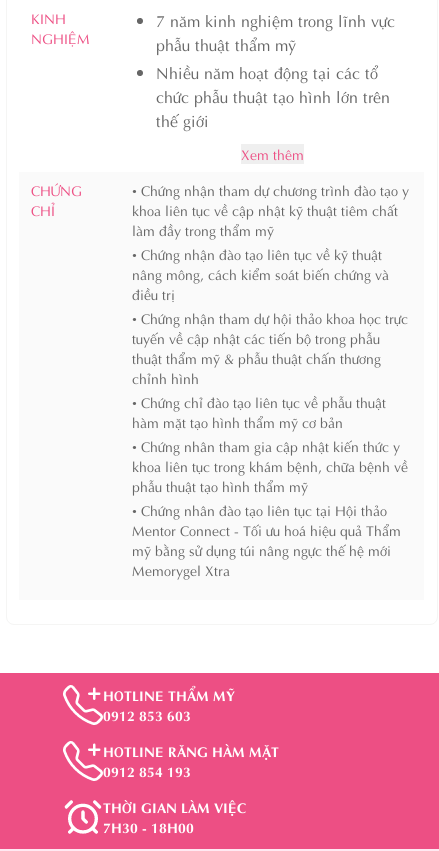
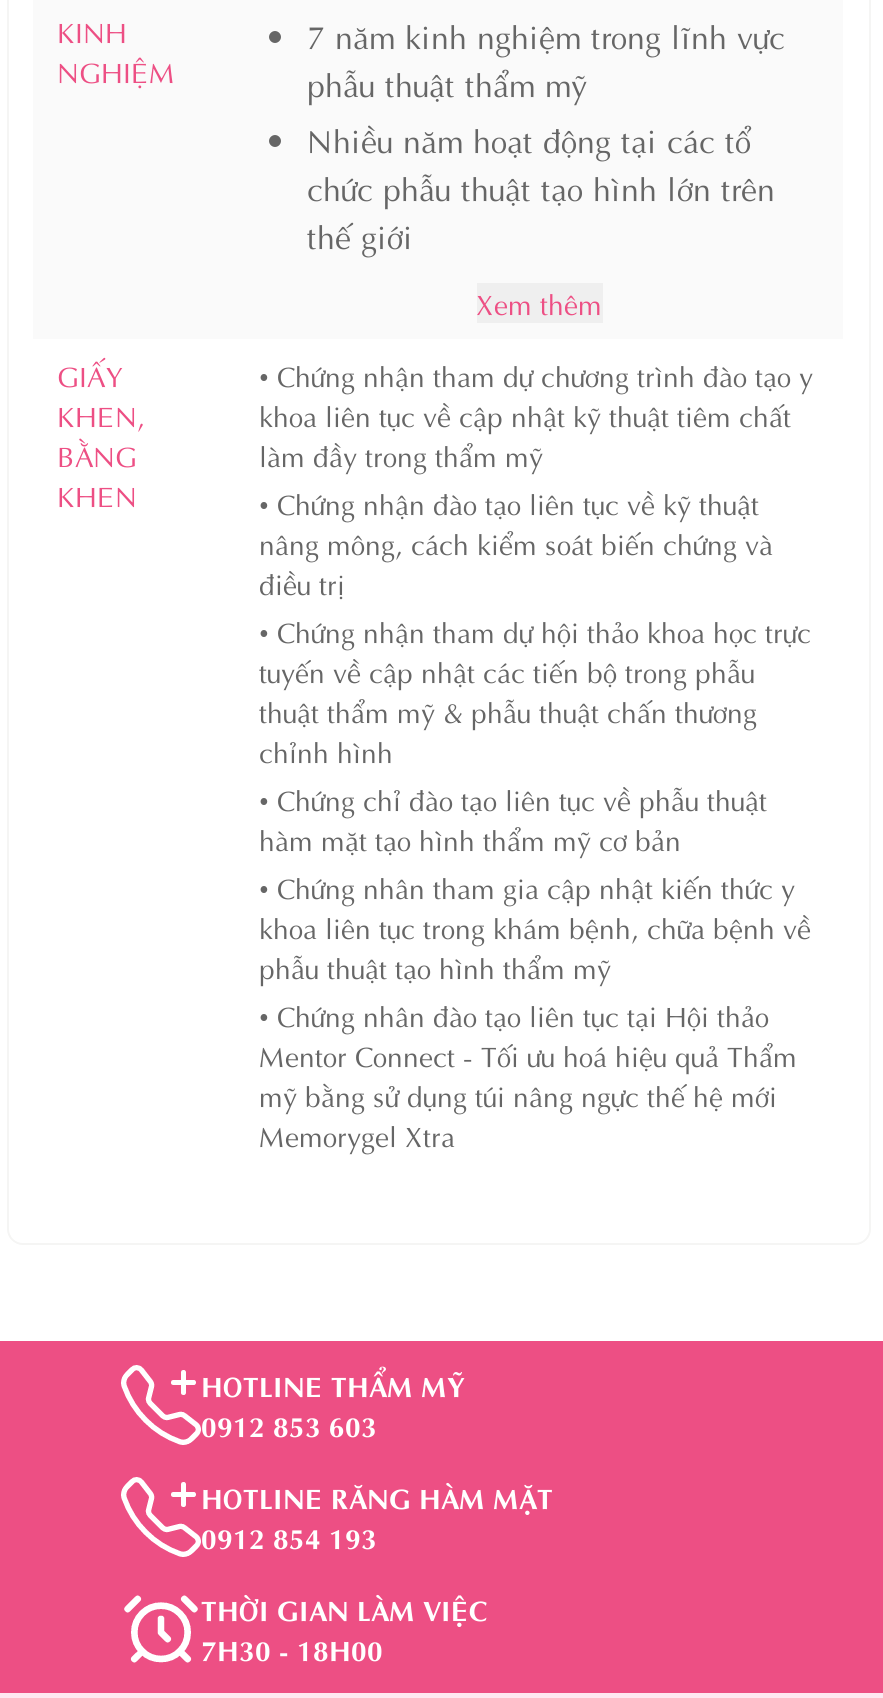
[31,179,82,220] CHỨNG | CHỈ -> [57,353,145,515] GIẤY | KHEN, | BẰNG | KHEN

